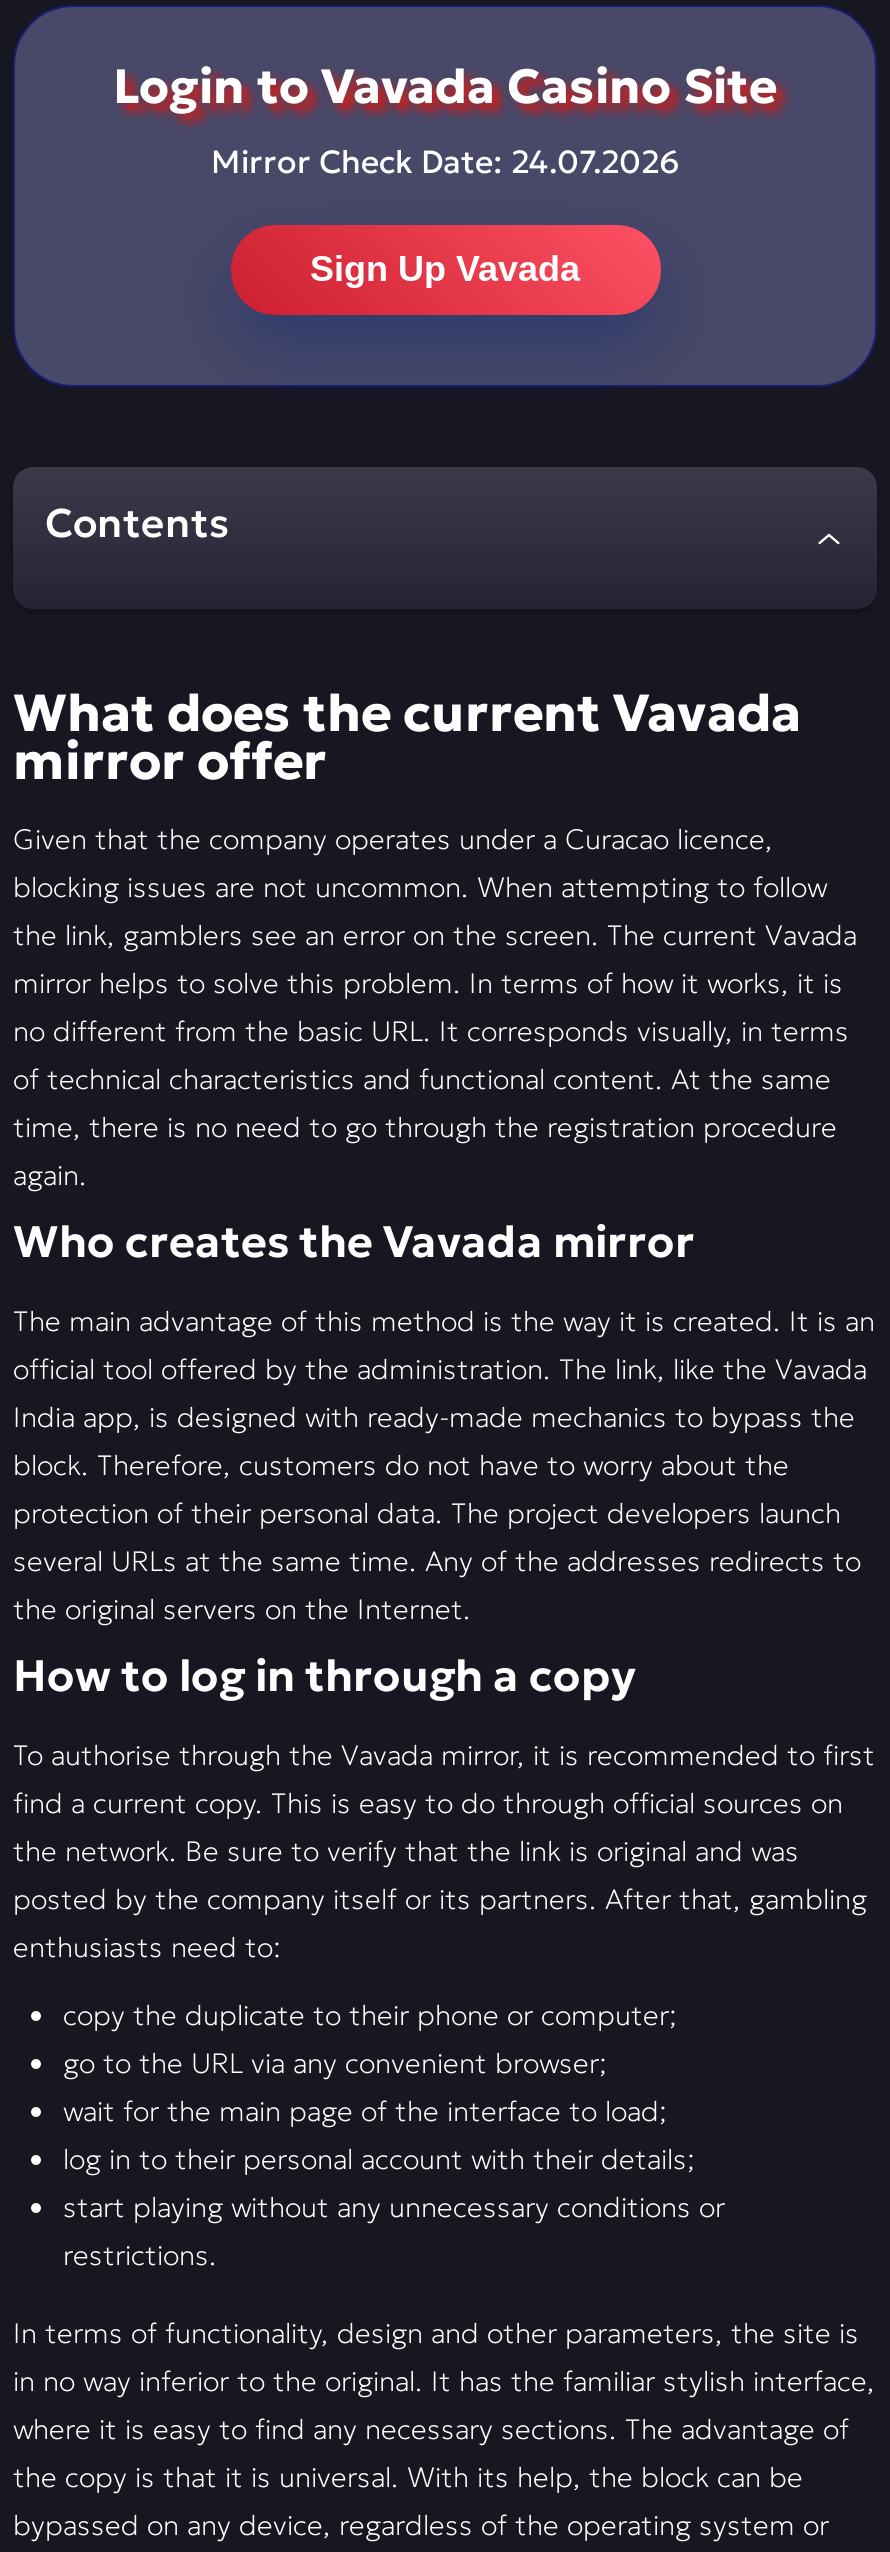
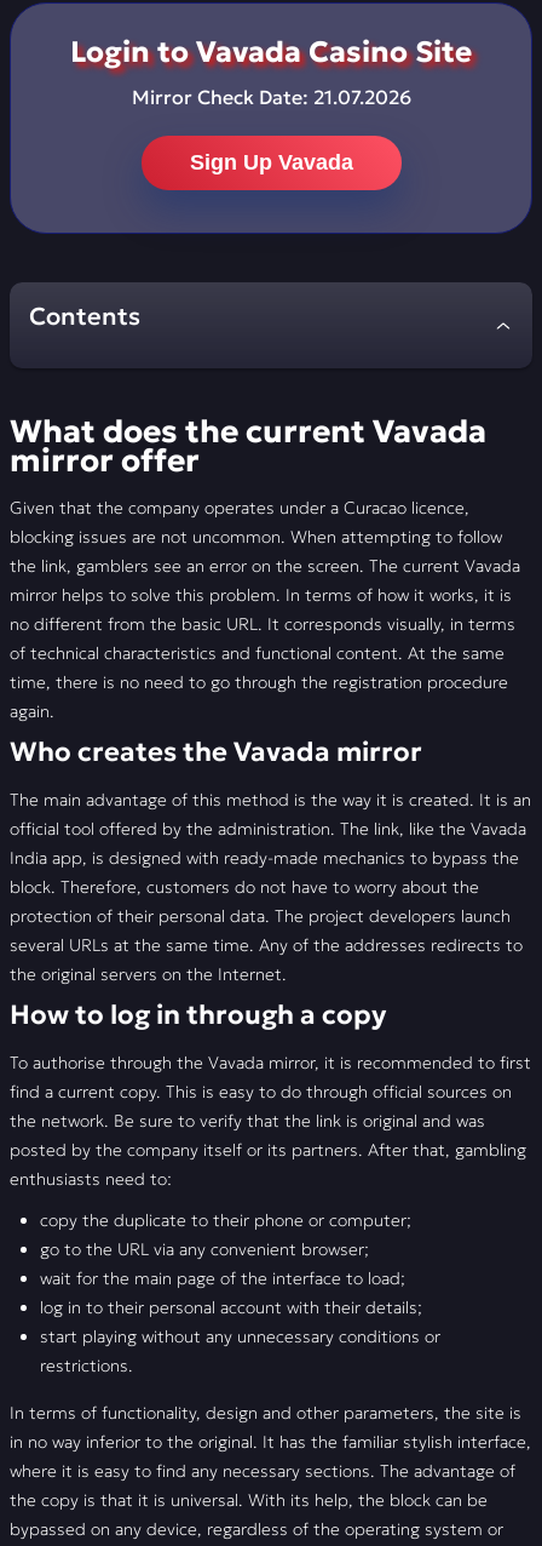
[211,142,679,182] Mirror Check Date: 24.07.2026 -> [131,85,411,109] Mirror Check Date: 21.07.2026

